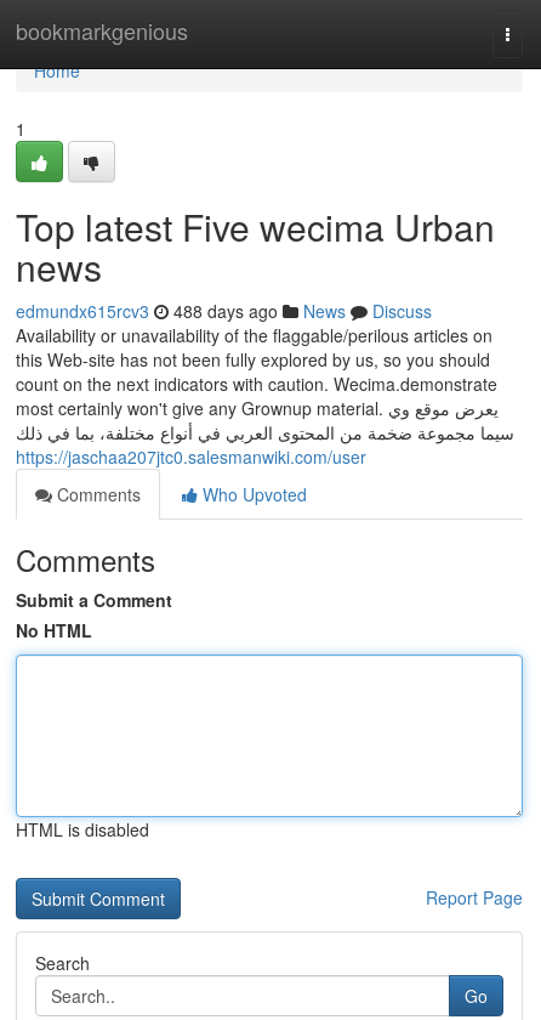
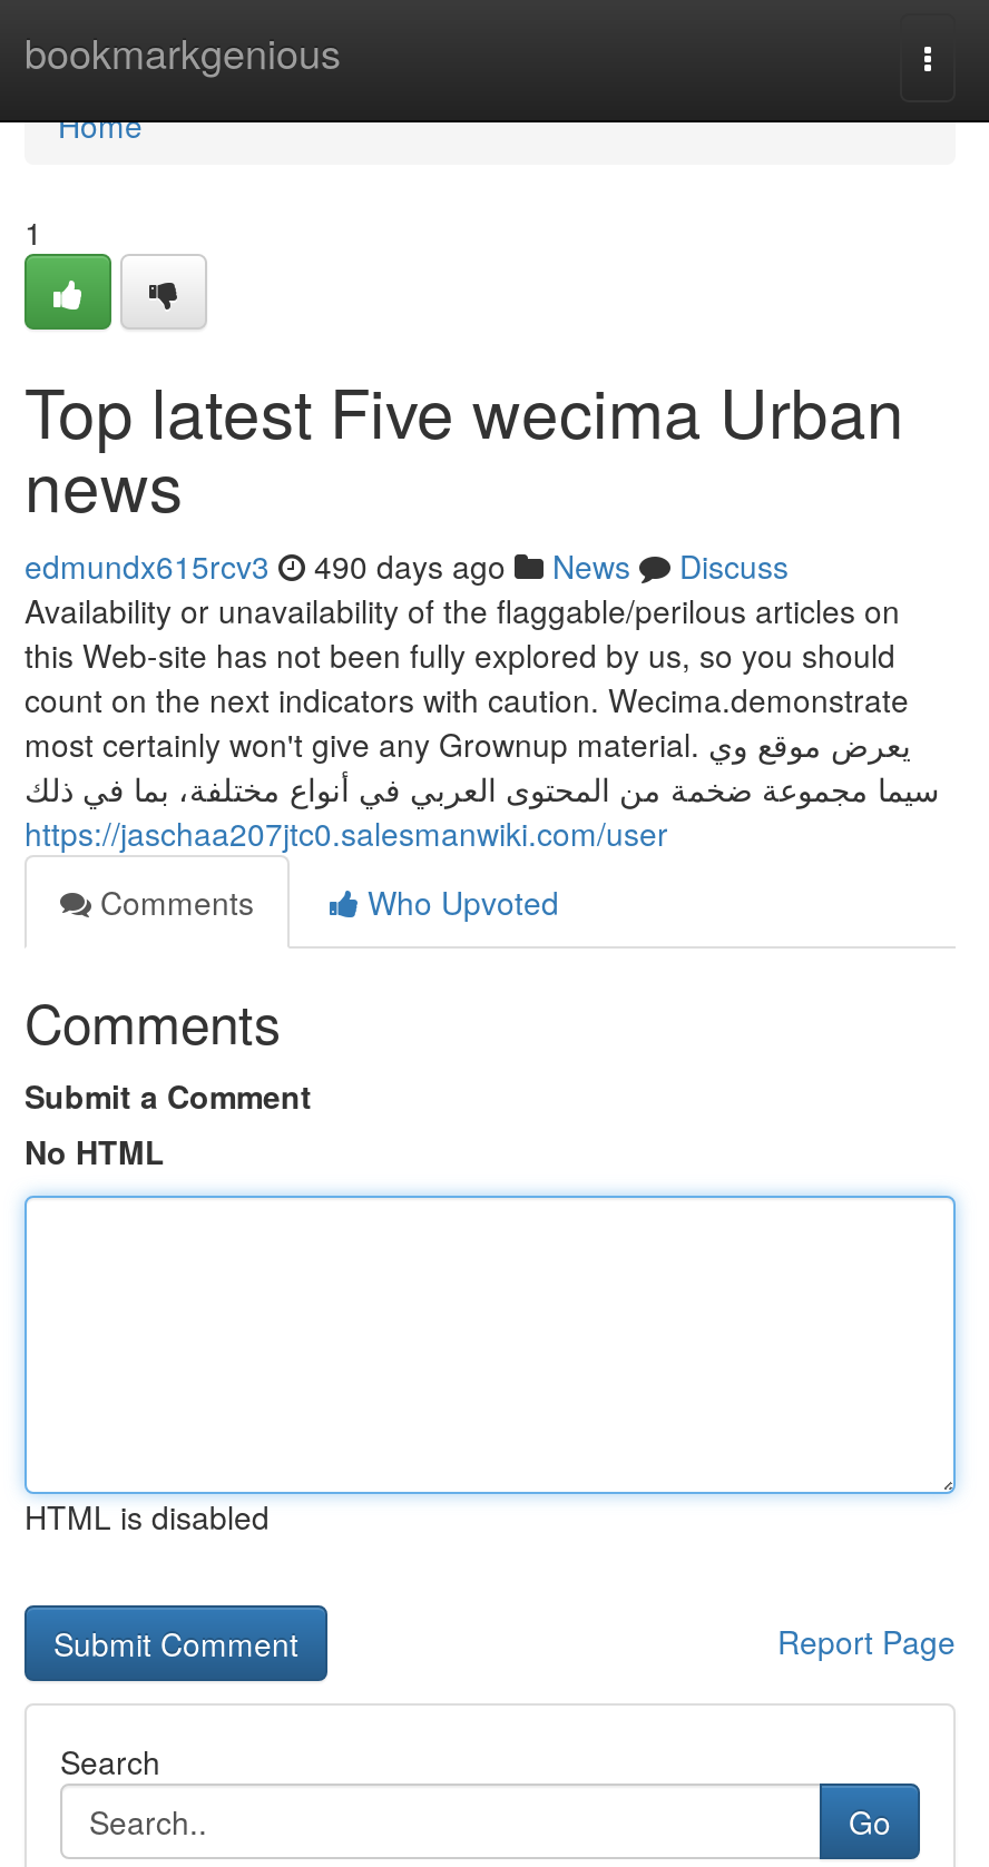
[16,299,432,323] edmundx615rcv3 488 days ago News Discuss -> [25,543,789,588] edmundx615rcv3 490 days ago News Discuss

